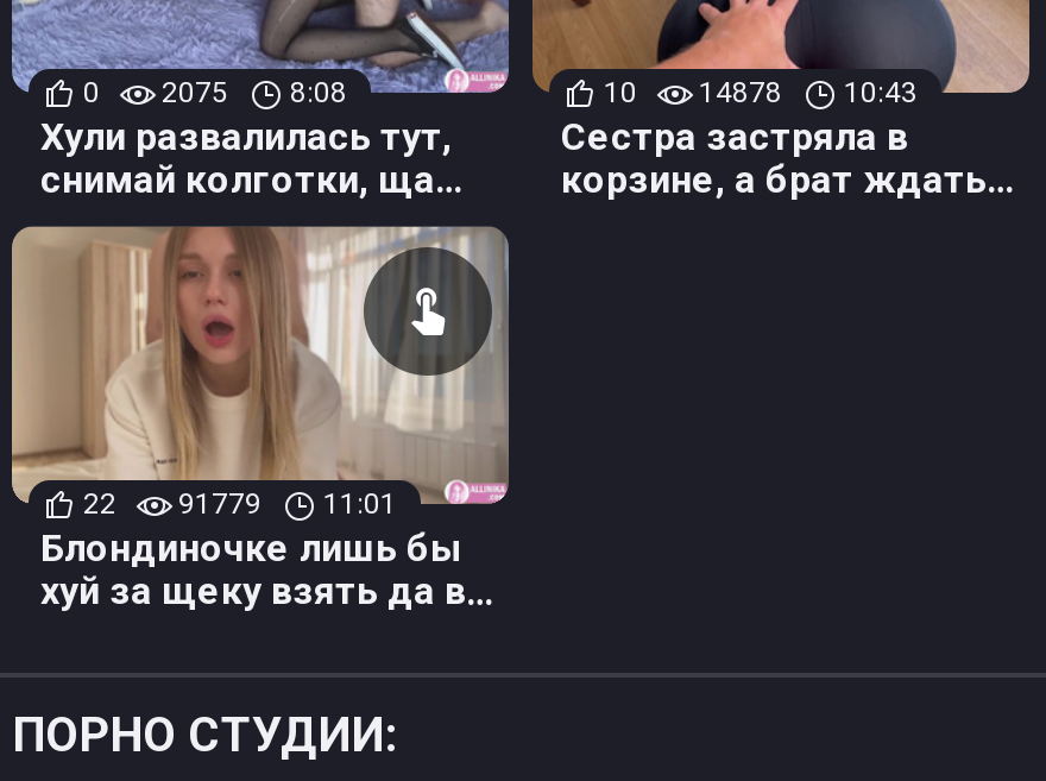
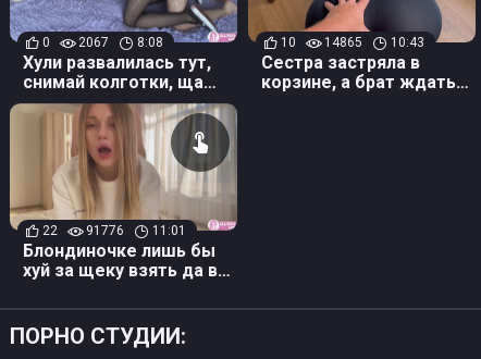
[83,76,347,109] 0 2075 8:08 -> [42,35,163,50] 0 2067 8:08
[604,76,918,109] 10 14878 10:43 -> [281,35,424,50] 10 14865 10:43
[83,488,397,522] 22 91779 11:01 -> [42,223,186,239] 22 91776 11:01

